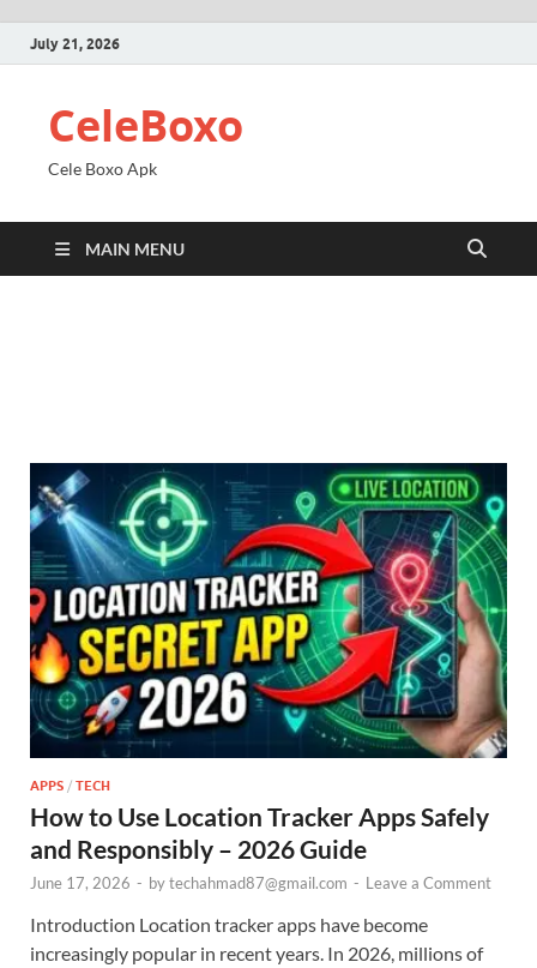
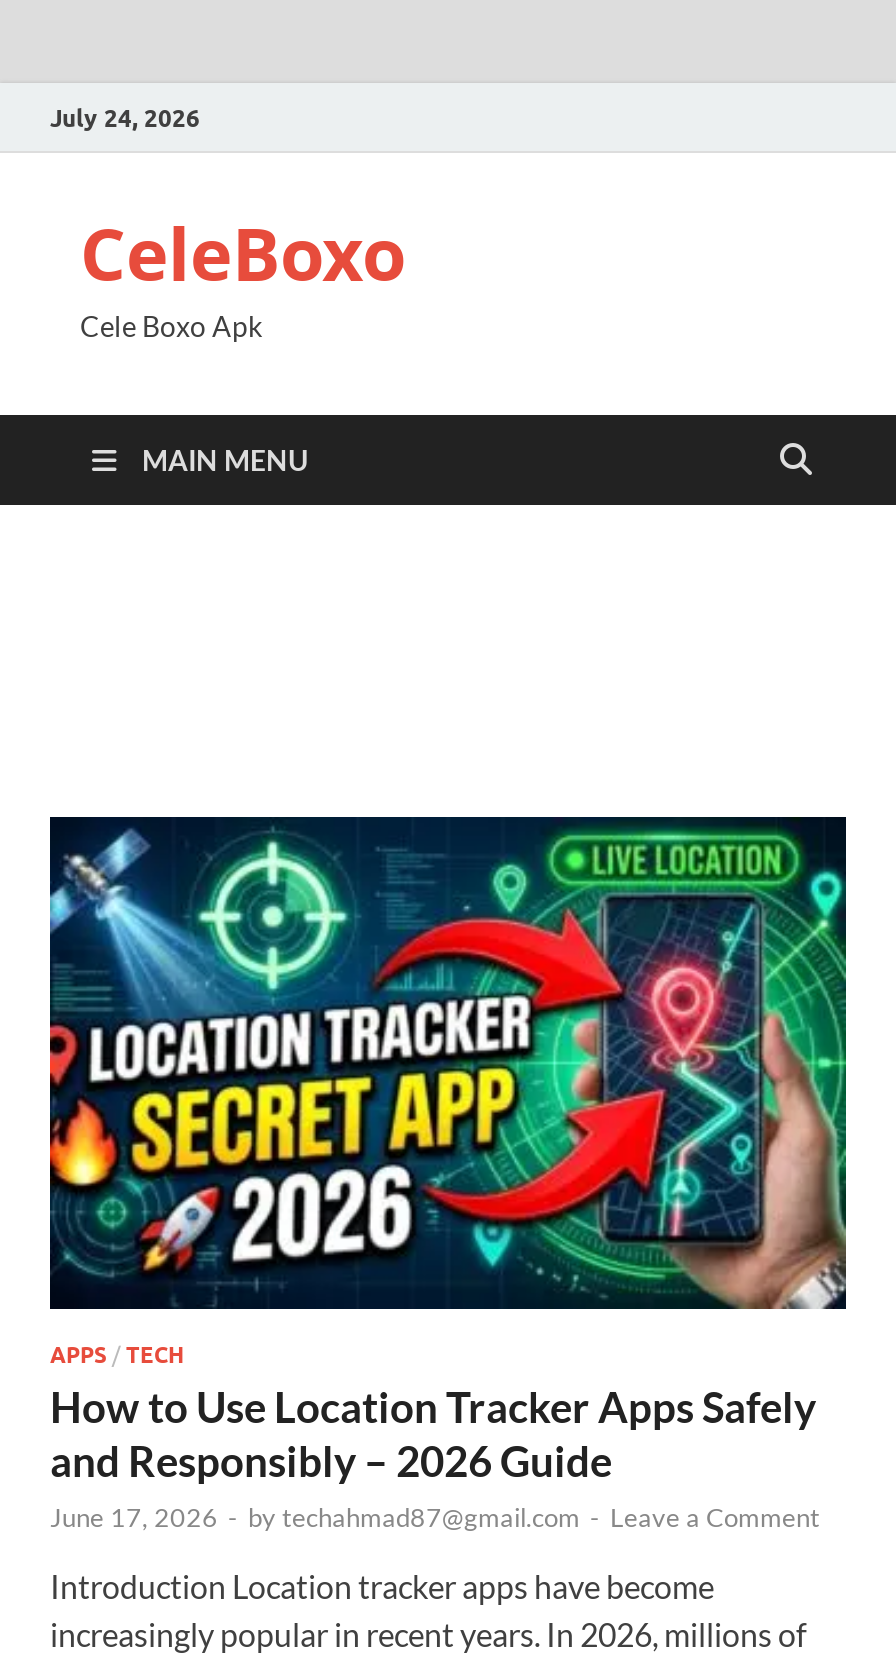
[30,34,120,52] July 21, 2026 -> [50,102,200,132] July 24, 2026

